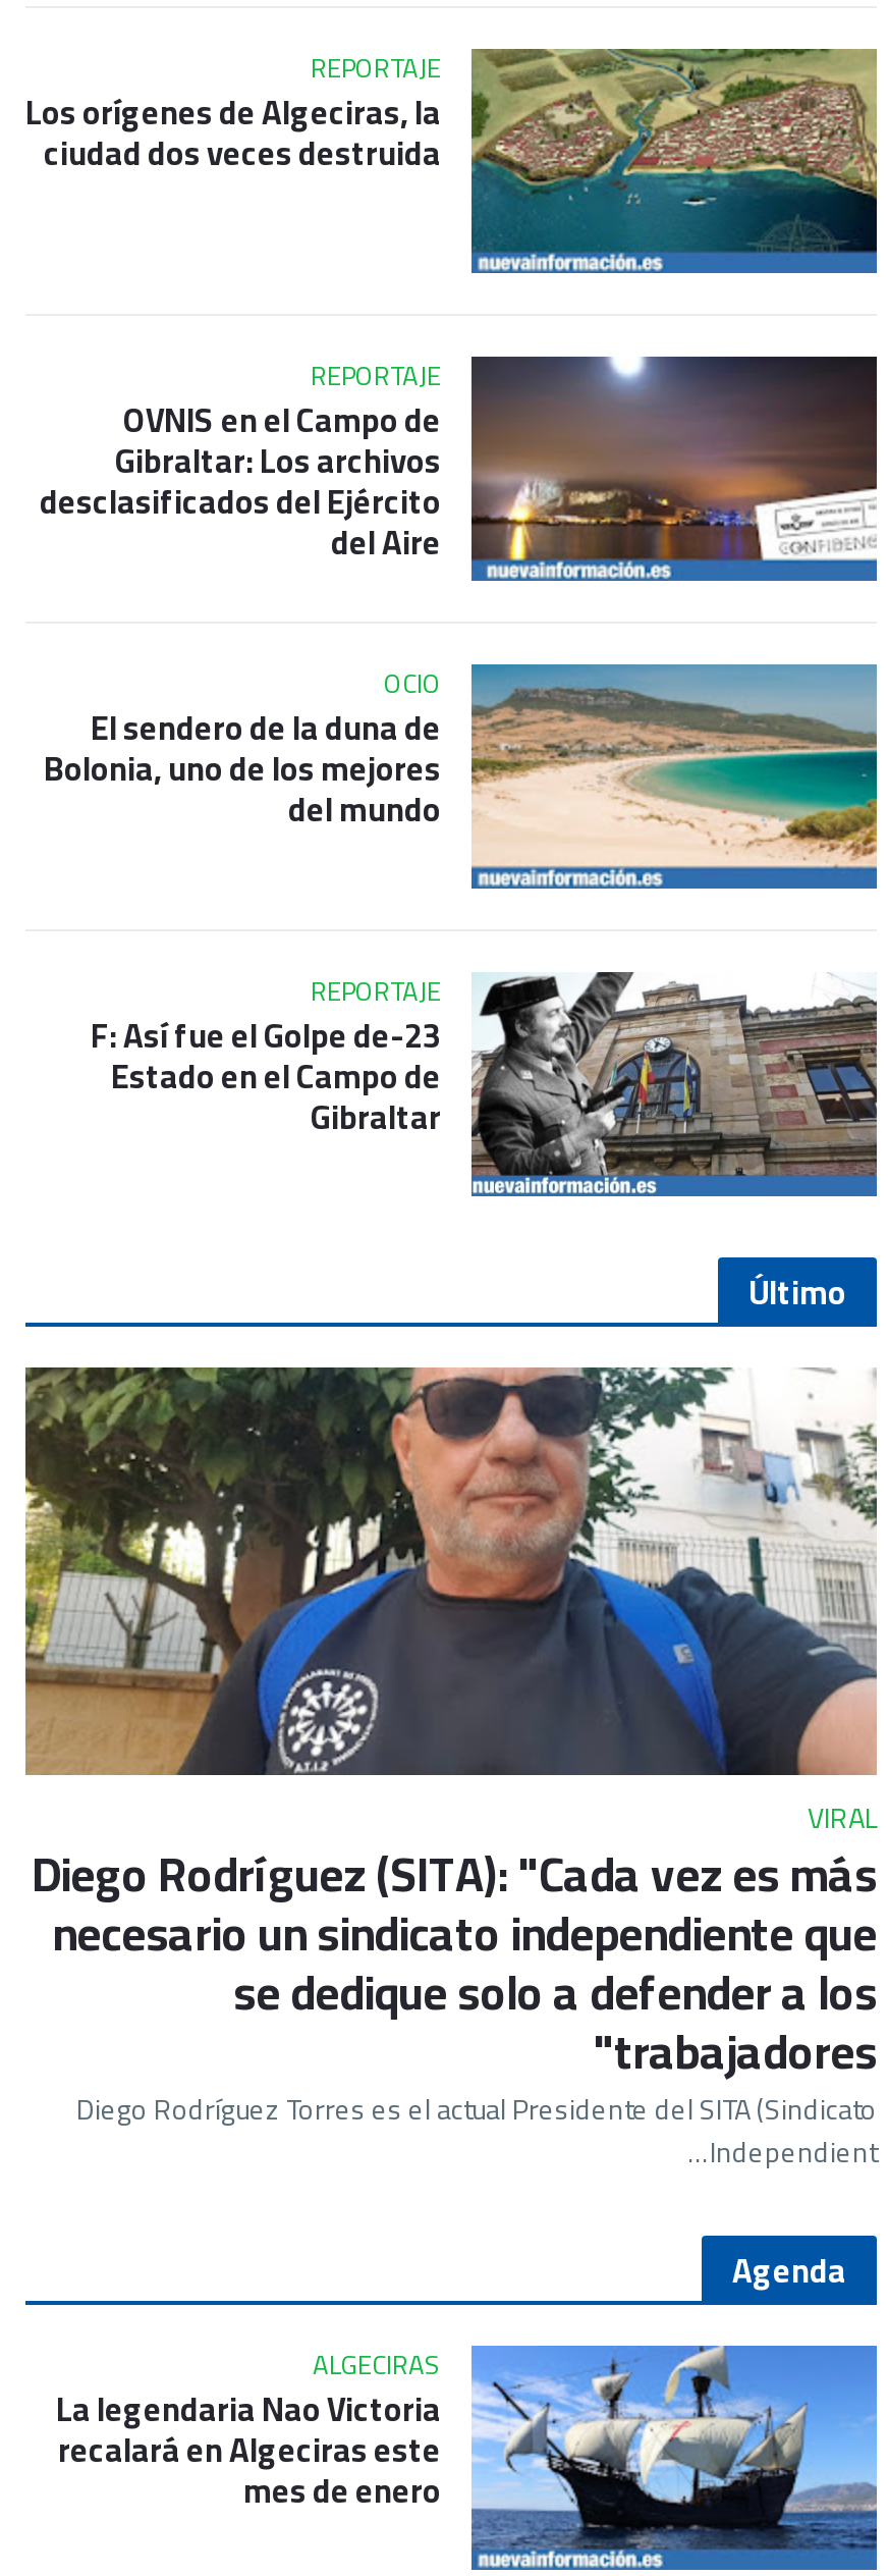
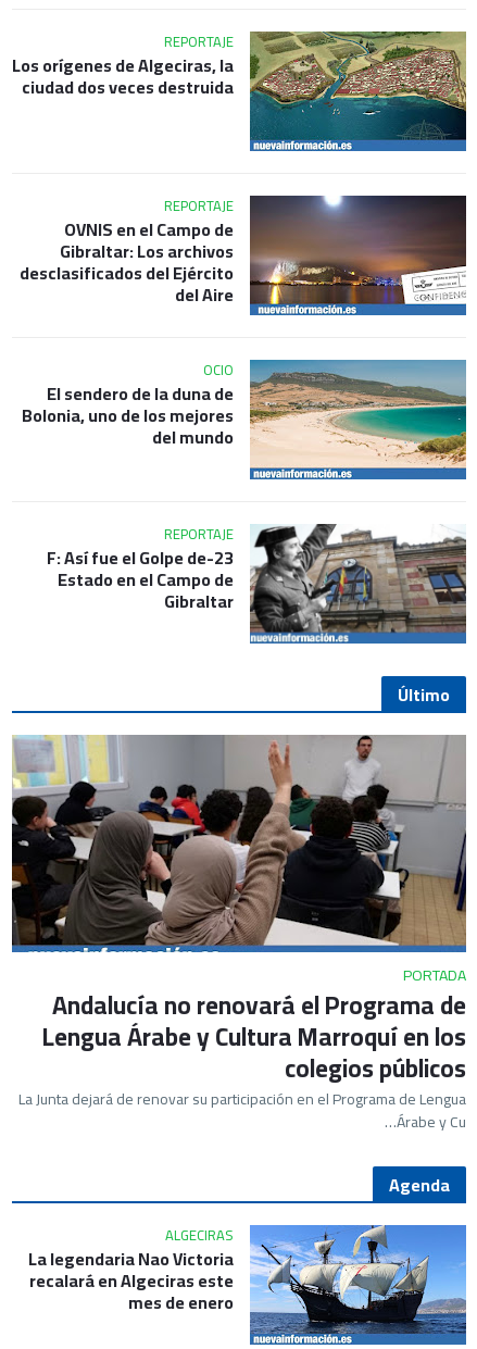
[23,1365,877,2179] [image] | VIRAL | Diego Rodríguez (SITA): "Cada vez es más | necesario un sindicato independiente que | se dedique solo a defender a los | trabajadores" | Diego Rodríguez Torres es el actual Presidente del SITA (Sindicato | Independient… -> [11,735,467,1136] [image] | PORTADA | Andalucía no renovará el Programa de | Lengua Árabe y Cultura Marroquí en los | colegios públicos | La Junta dejará de renovar su participación en el Programa de Lengua | Árabe y Cu…

